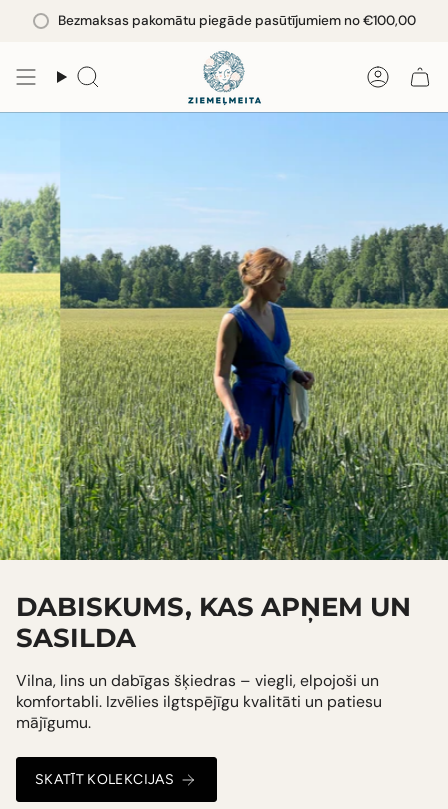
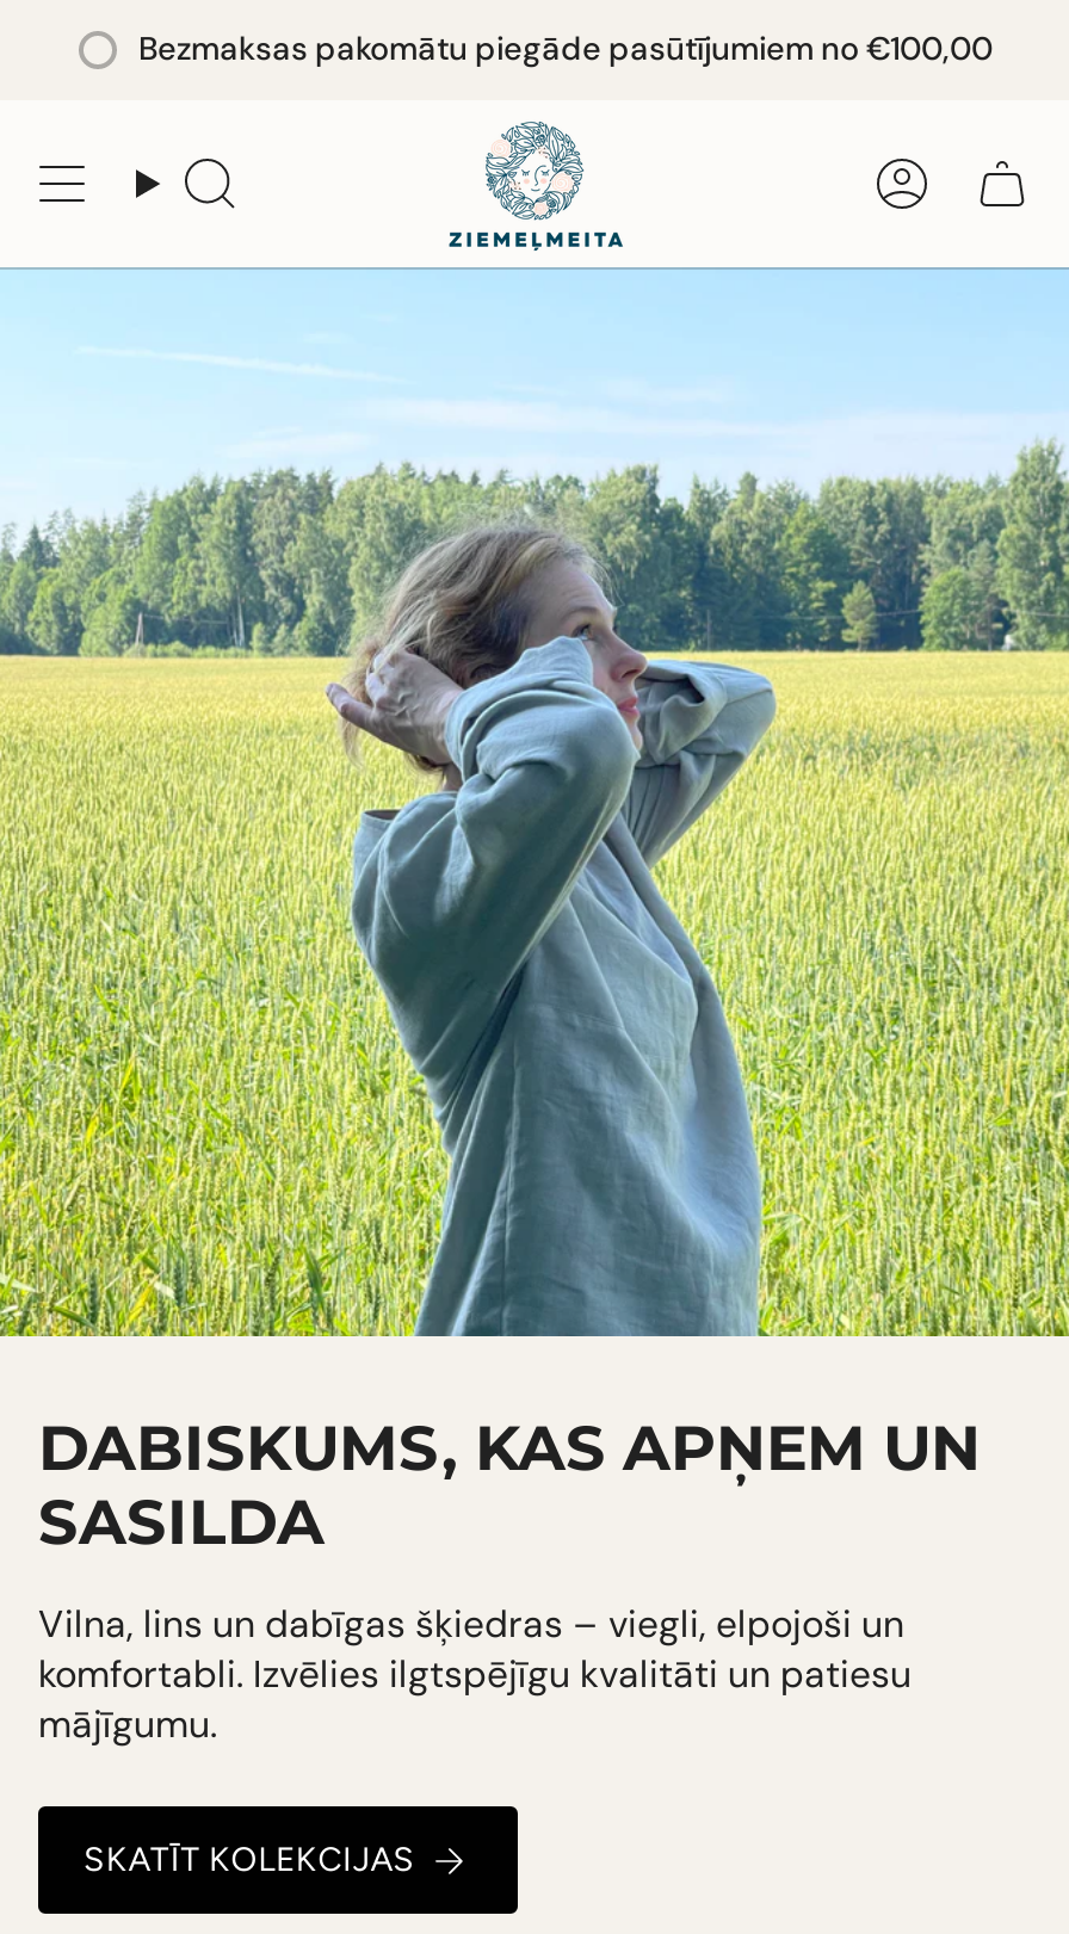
[3,116,445,561] [image] -> [7,274,1062,1339] [image]

